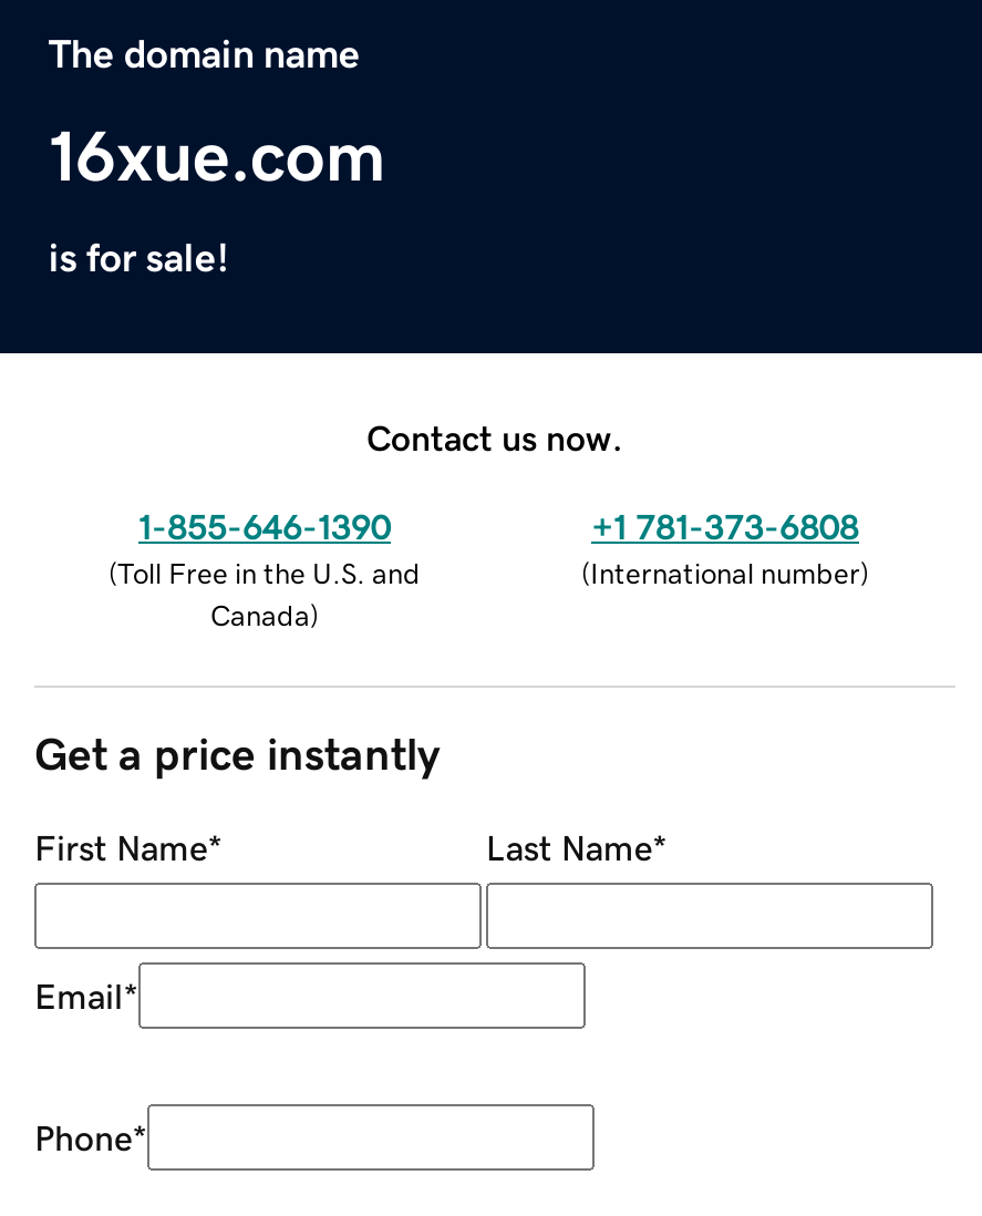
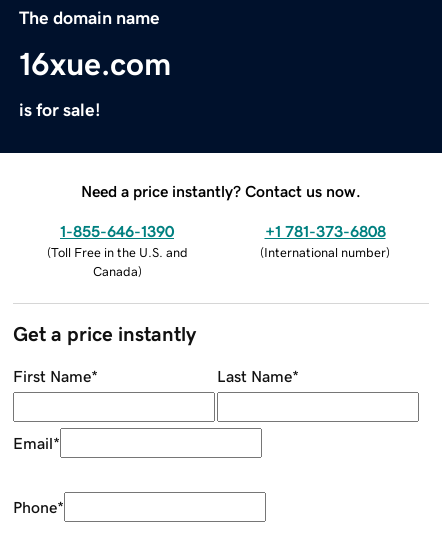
[366,419,623,454] Contact us now. -> [81,183,361,199] Need a price instantly? Contact us now.

